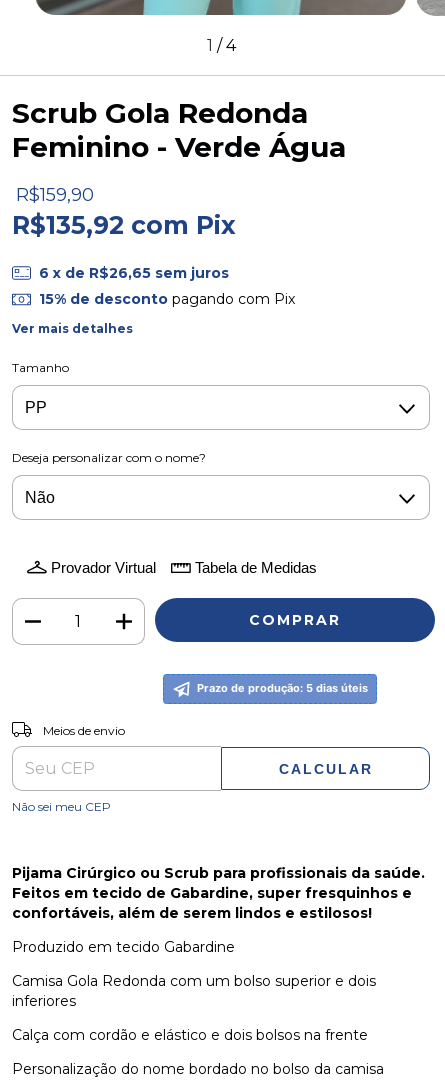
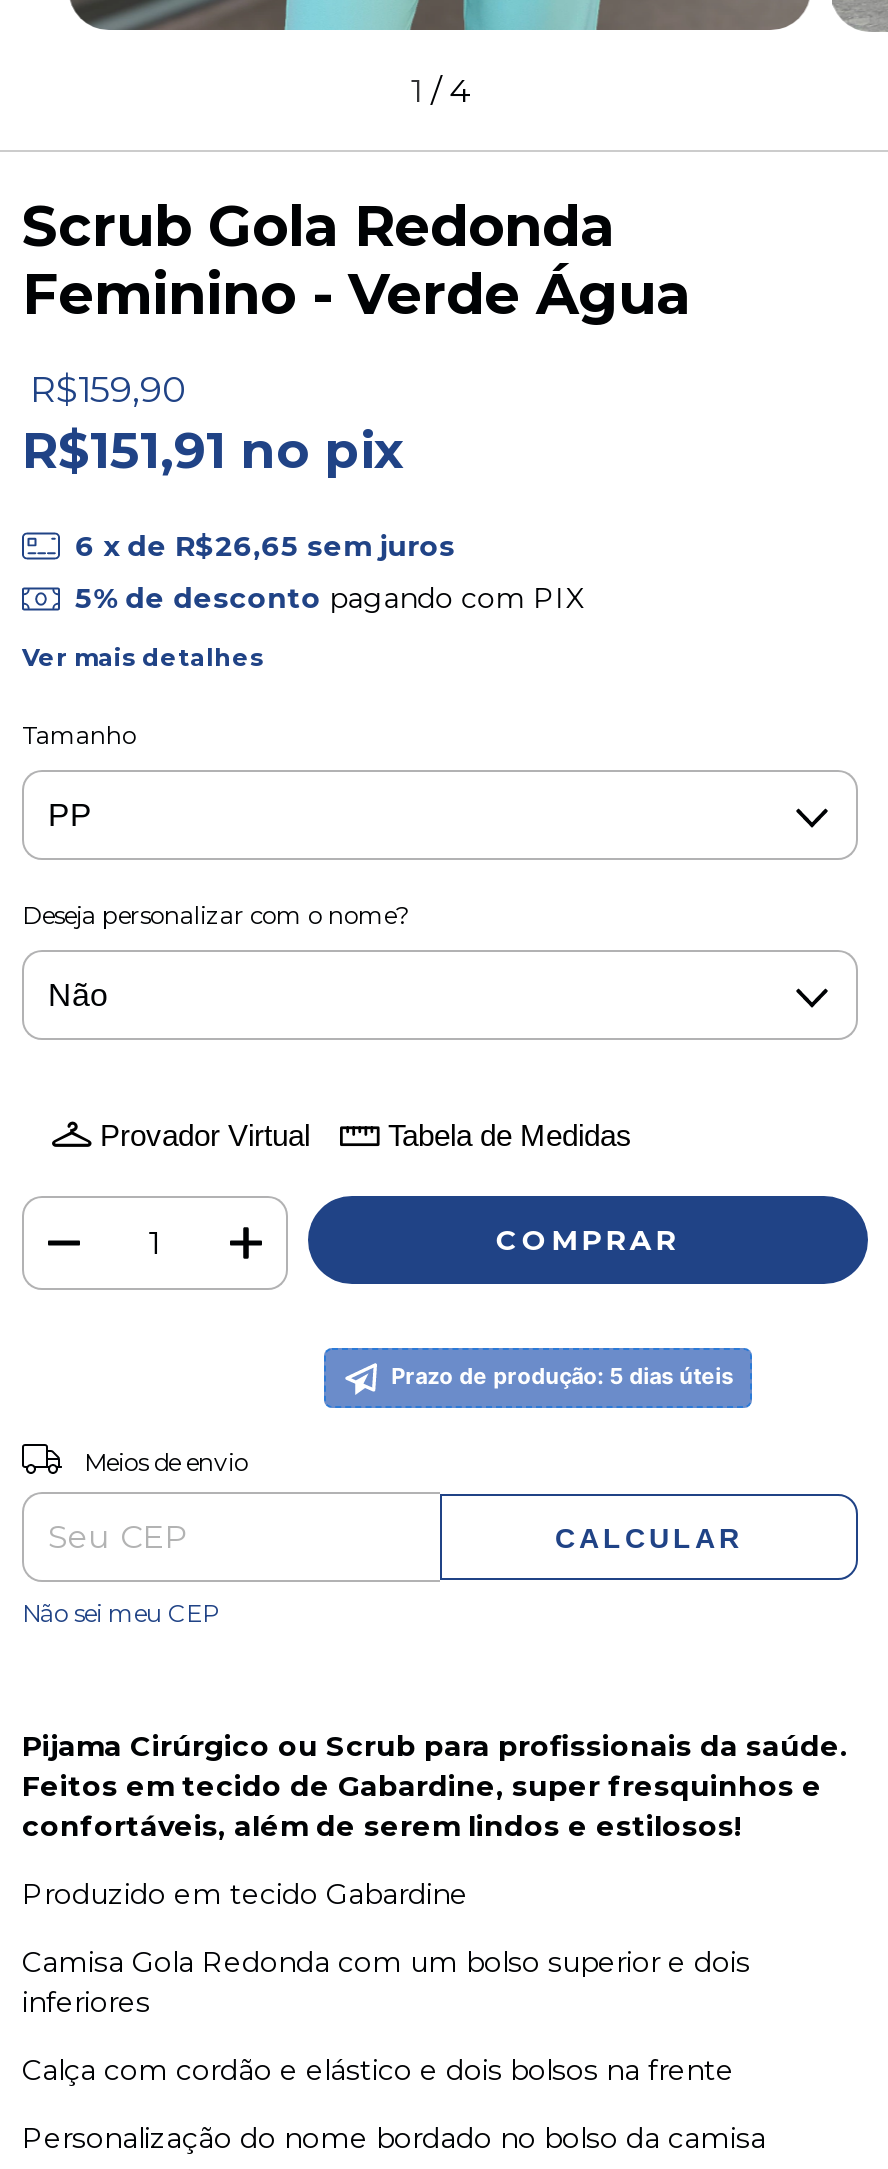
[12,209,236,239] R$135,92 com Pix -> [22,419,404,479] R$151,91 no pix
[39,290,295,308] 15% de desconto pagando com Pix -> [75,580,583,616] 5% de desconto pagando com PIX

